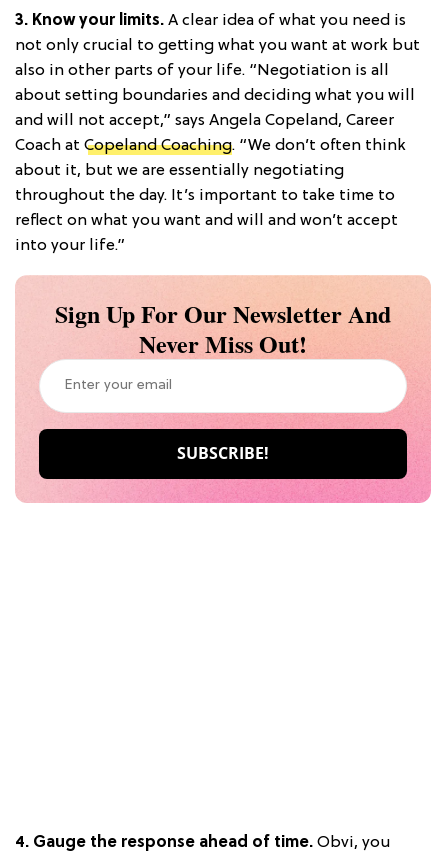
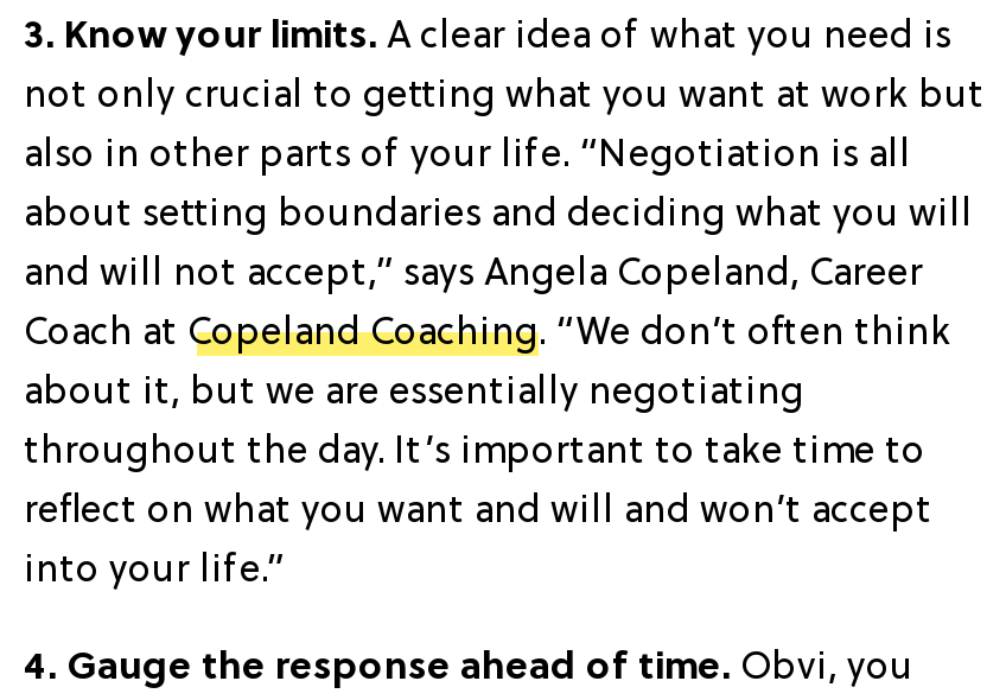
[15,275,432,504] [image] | Sign Up For Our Newsletter And | Never Miss Out! -> none

